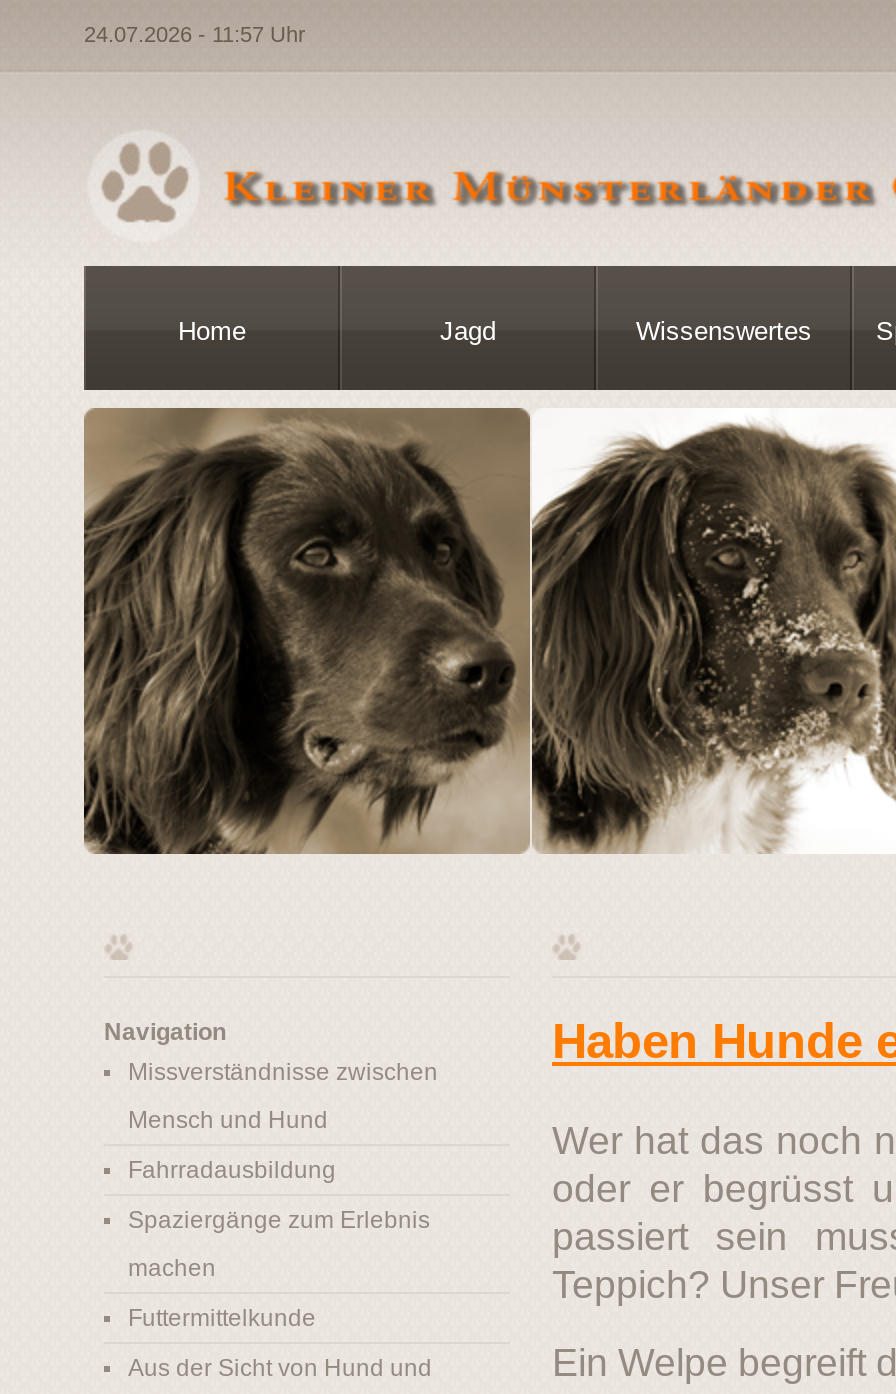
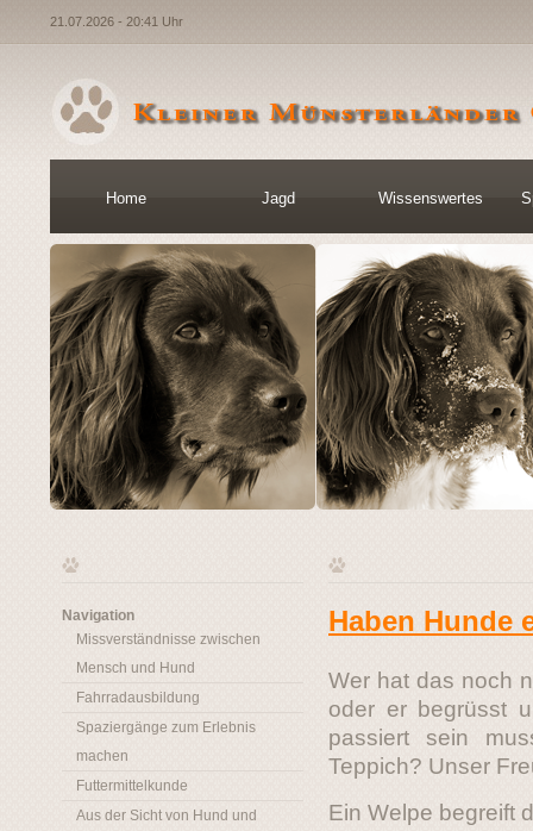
[84,22,306,46] 24.07.2026 - 11:57 Uhr -> [50,14,183,29] 21.07.2026 - 20:41 Uhr

